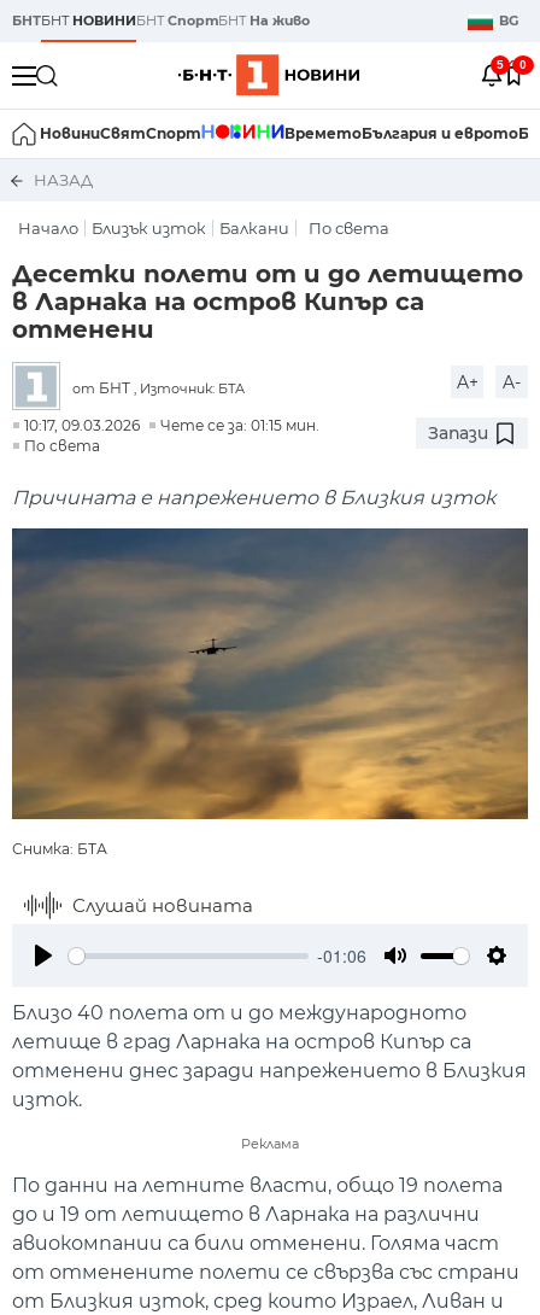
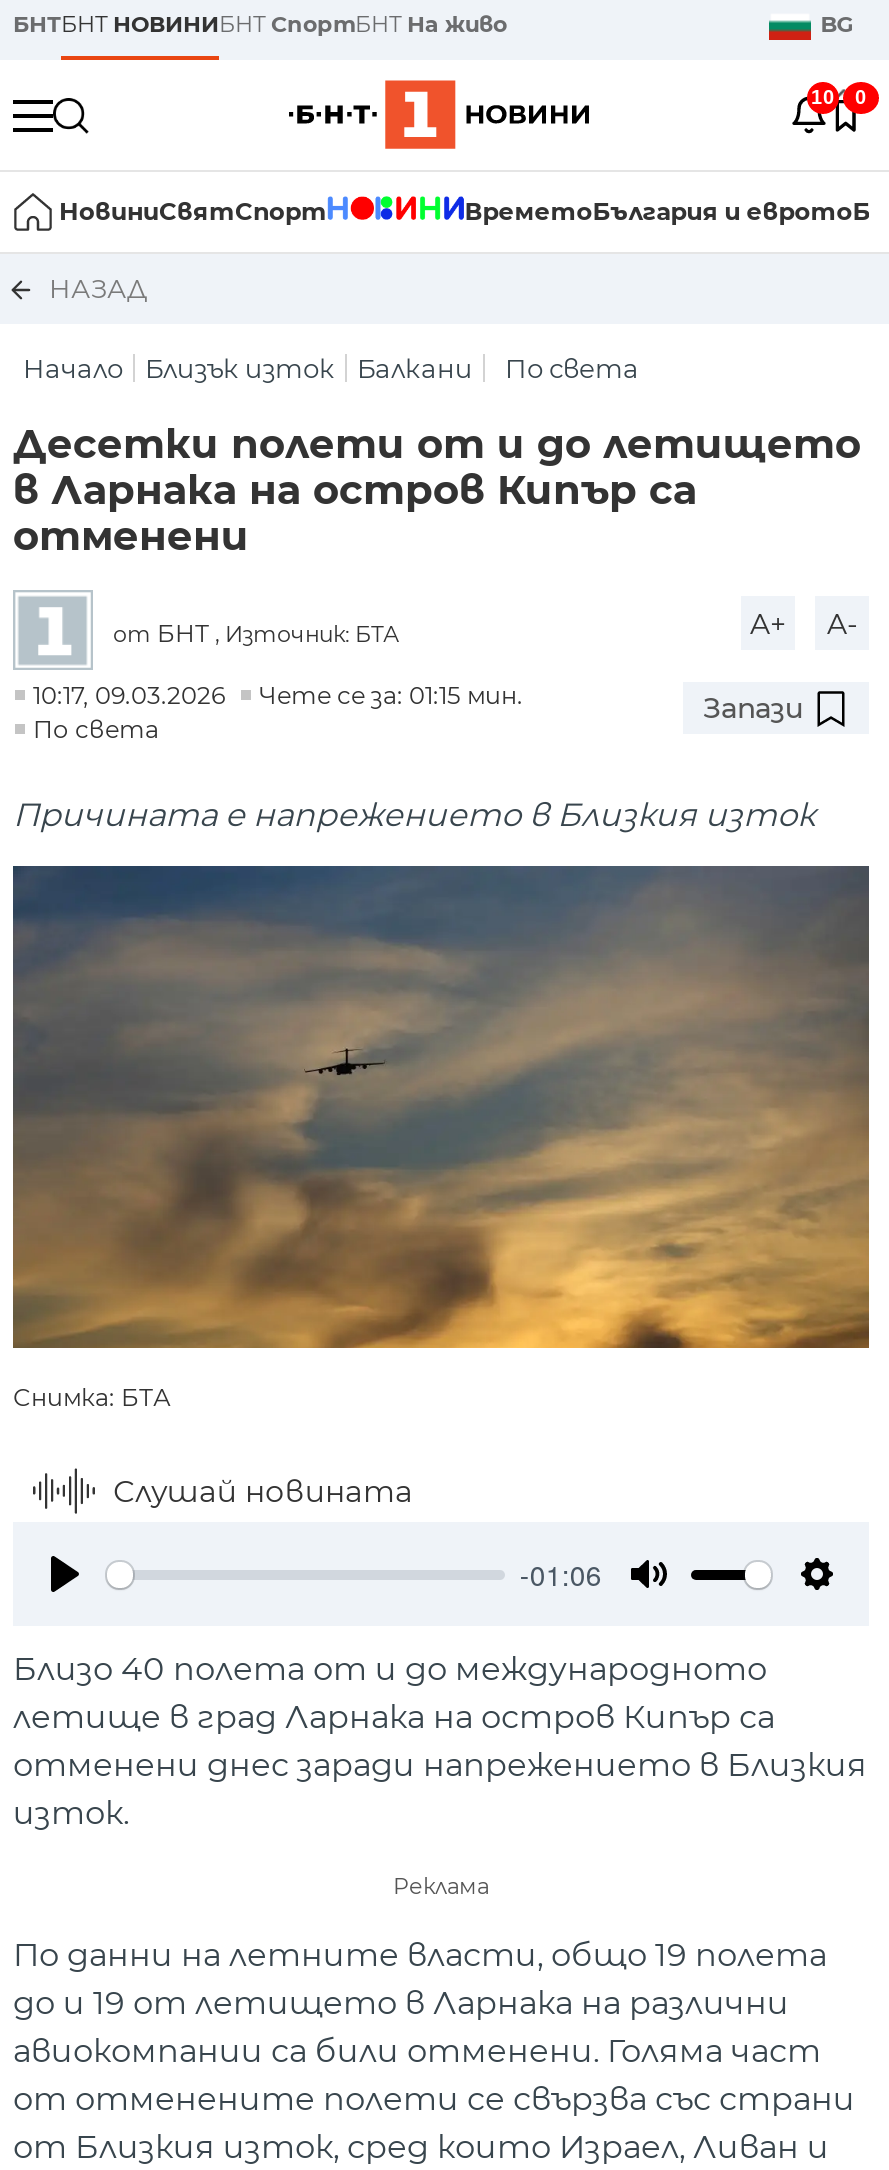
[497,58,527,71] 5 0 -> [811,86,867,108] 10 0

